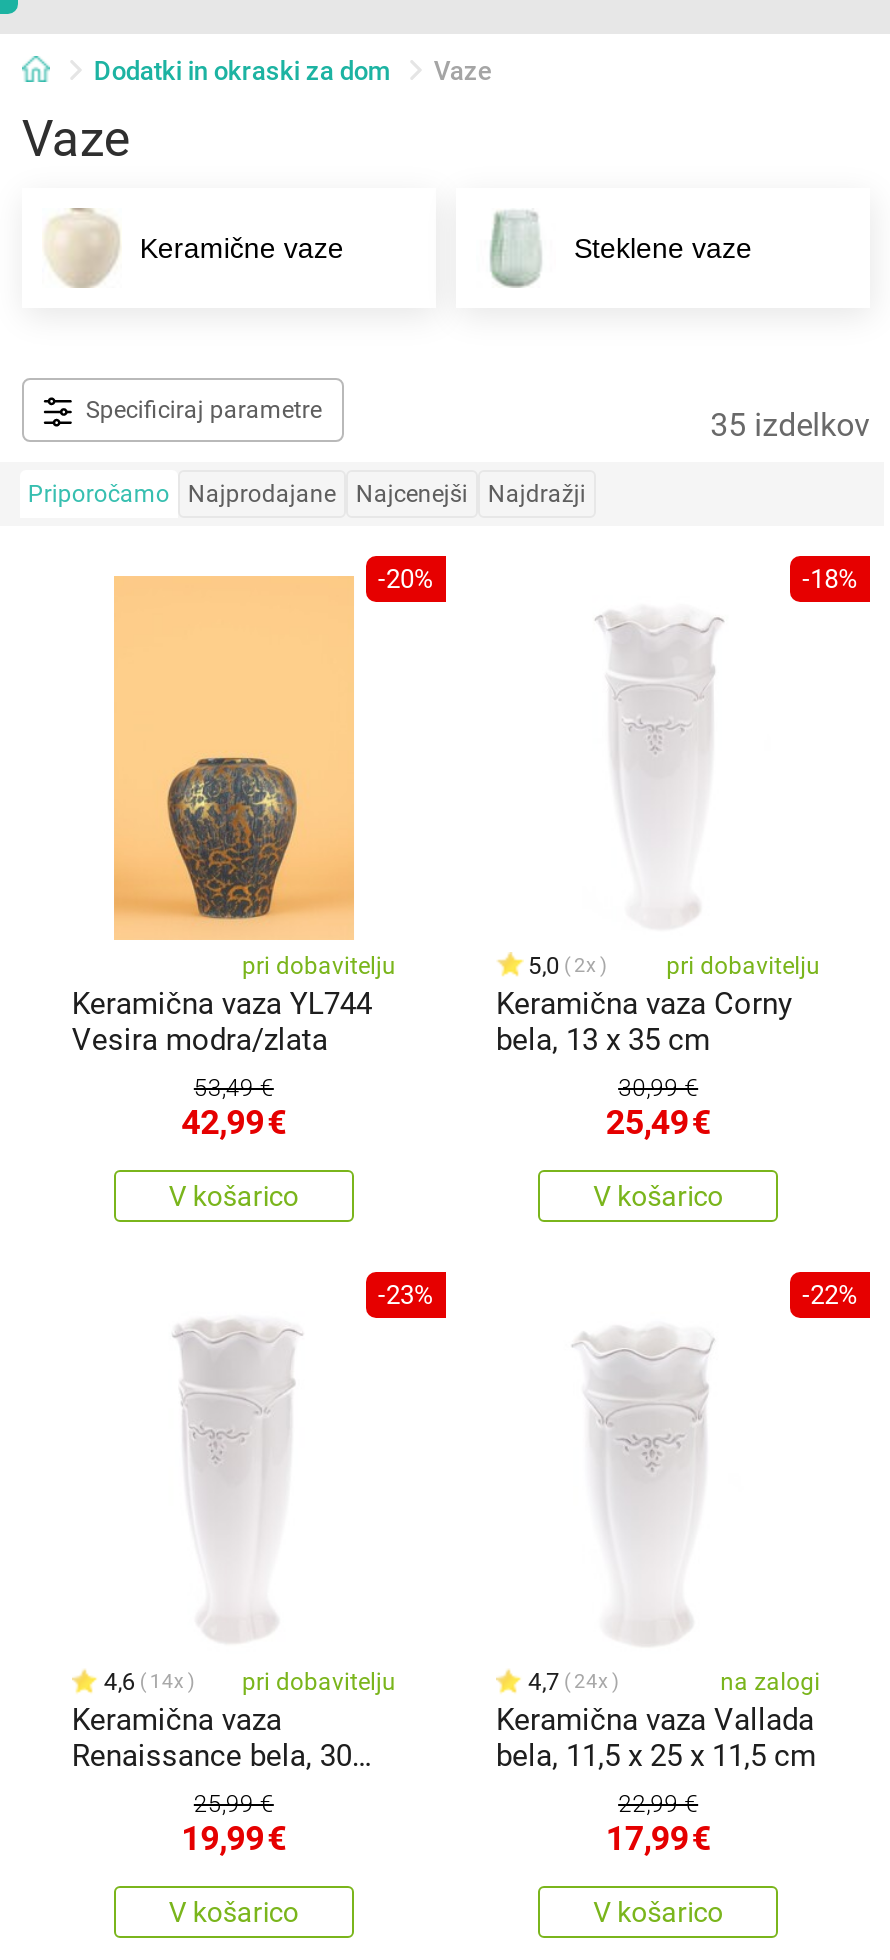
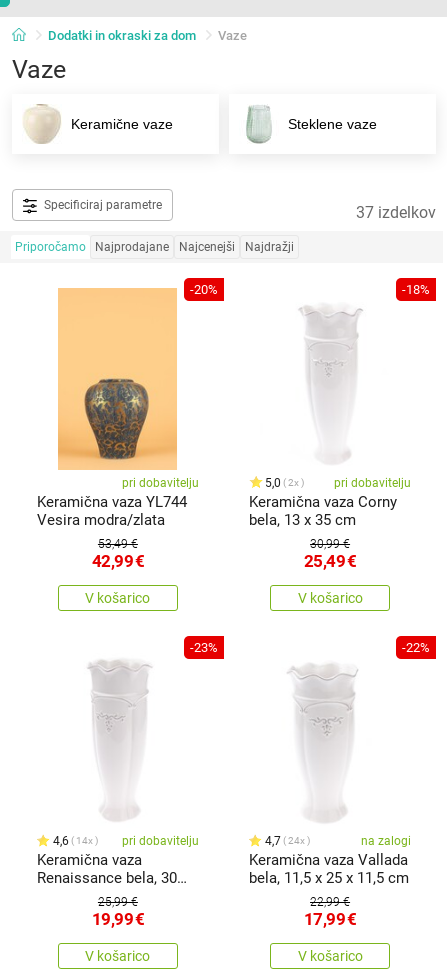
[710,406,870,444] 35 izdelkov -> [356,203,436,222] 37 izdelkov

